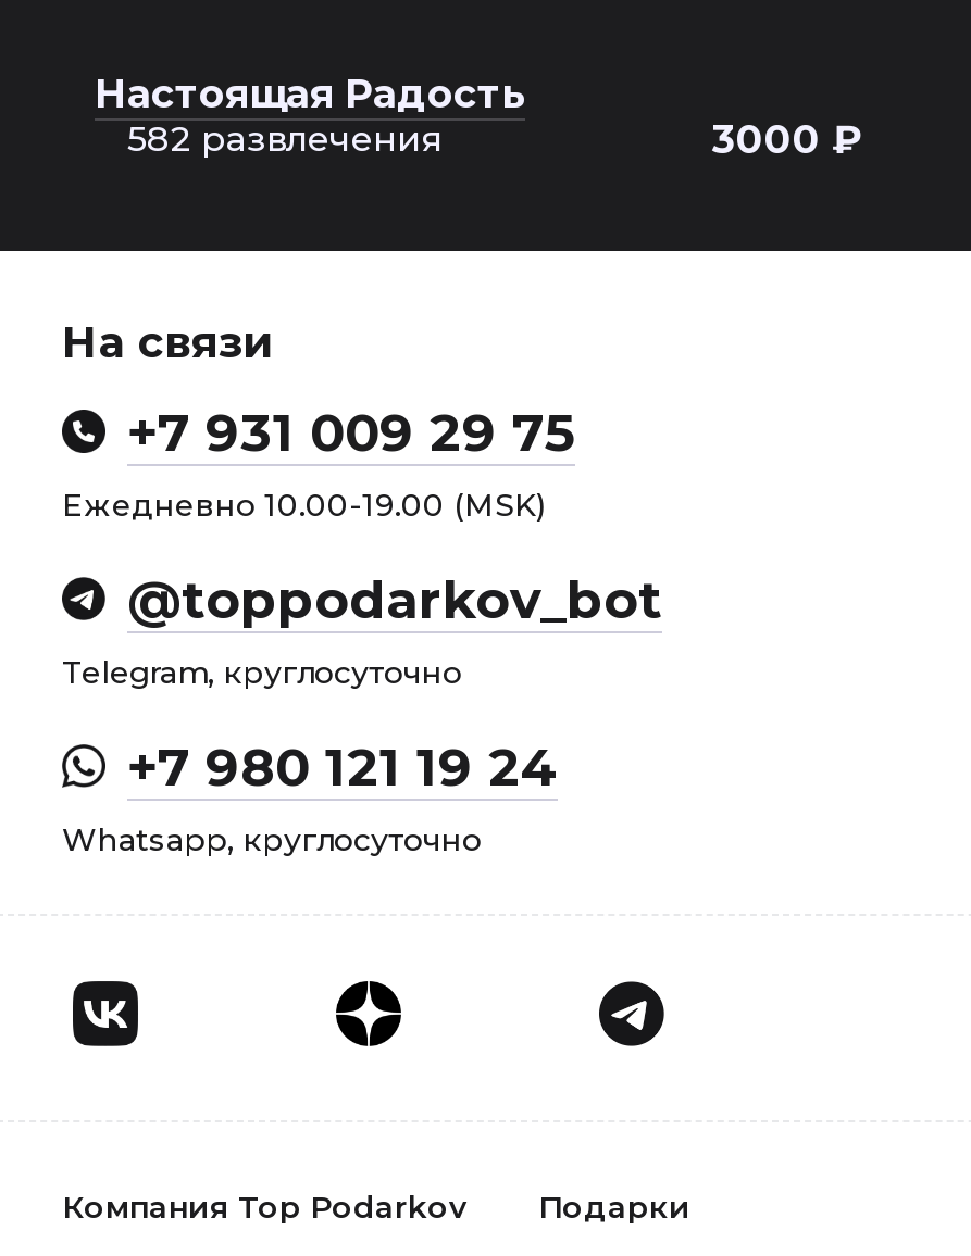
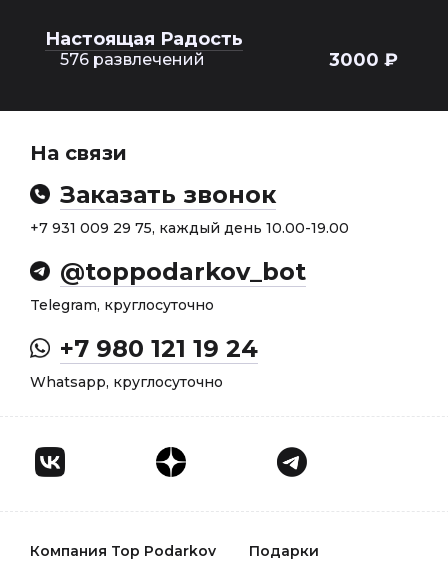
[127,118,443,160] 582 развлечения -> [60,50,205,69] 576 развлечений
[62,401,575,525] +7 931 009 29 75 | Ежедневно 10.00-19.00 (MSK) -> [30,180,349,237] Заказать звонок | +7 931 009 29 75, каждый день 10.00-19.00

